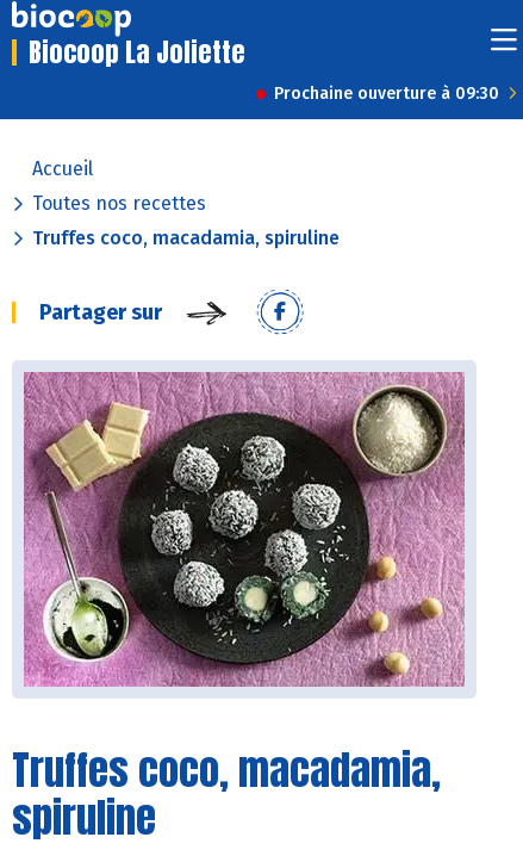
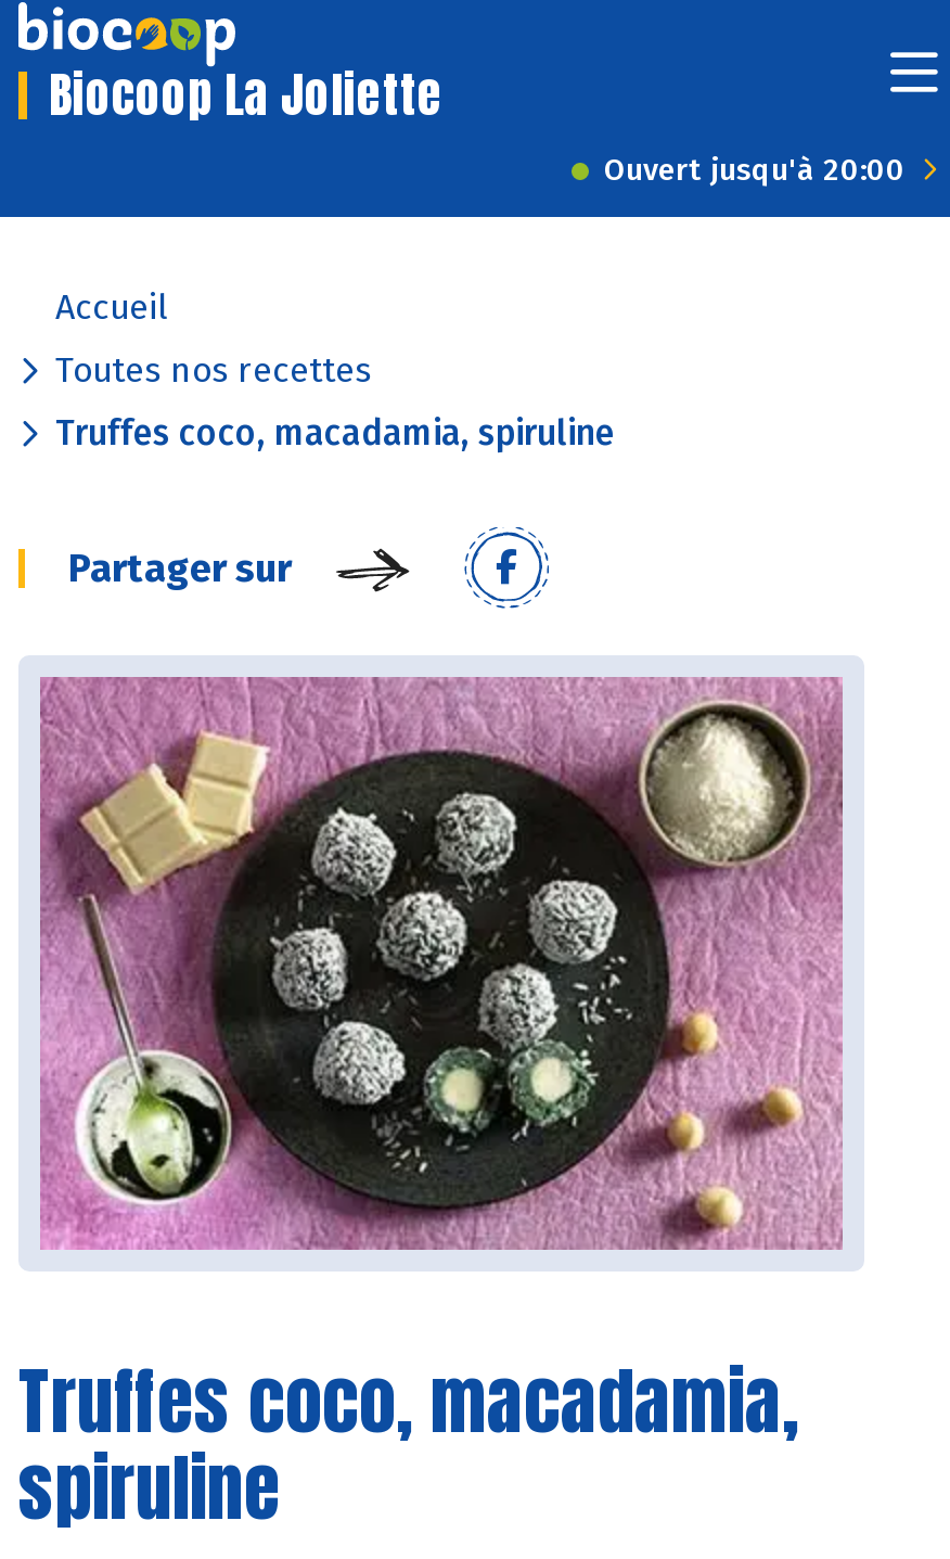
[274,83,499,104] Prochaine ouverture à 09:30 -> [604,152,906,189] Ouvert jusqu'à 20:00

